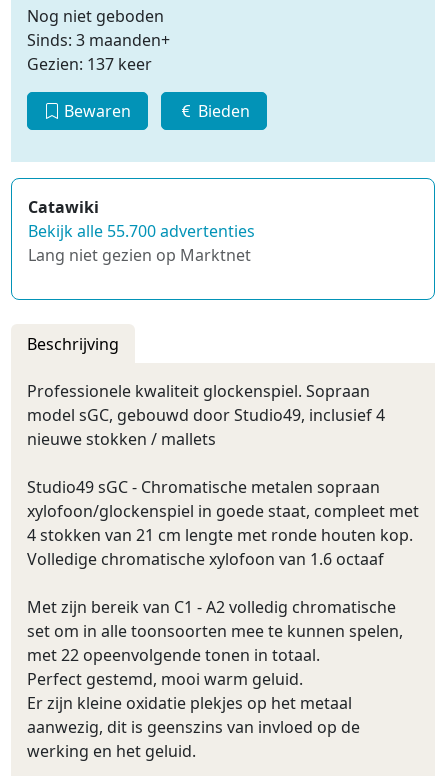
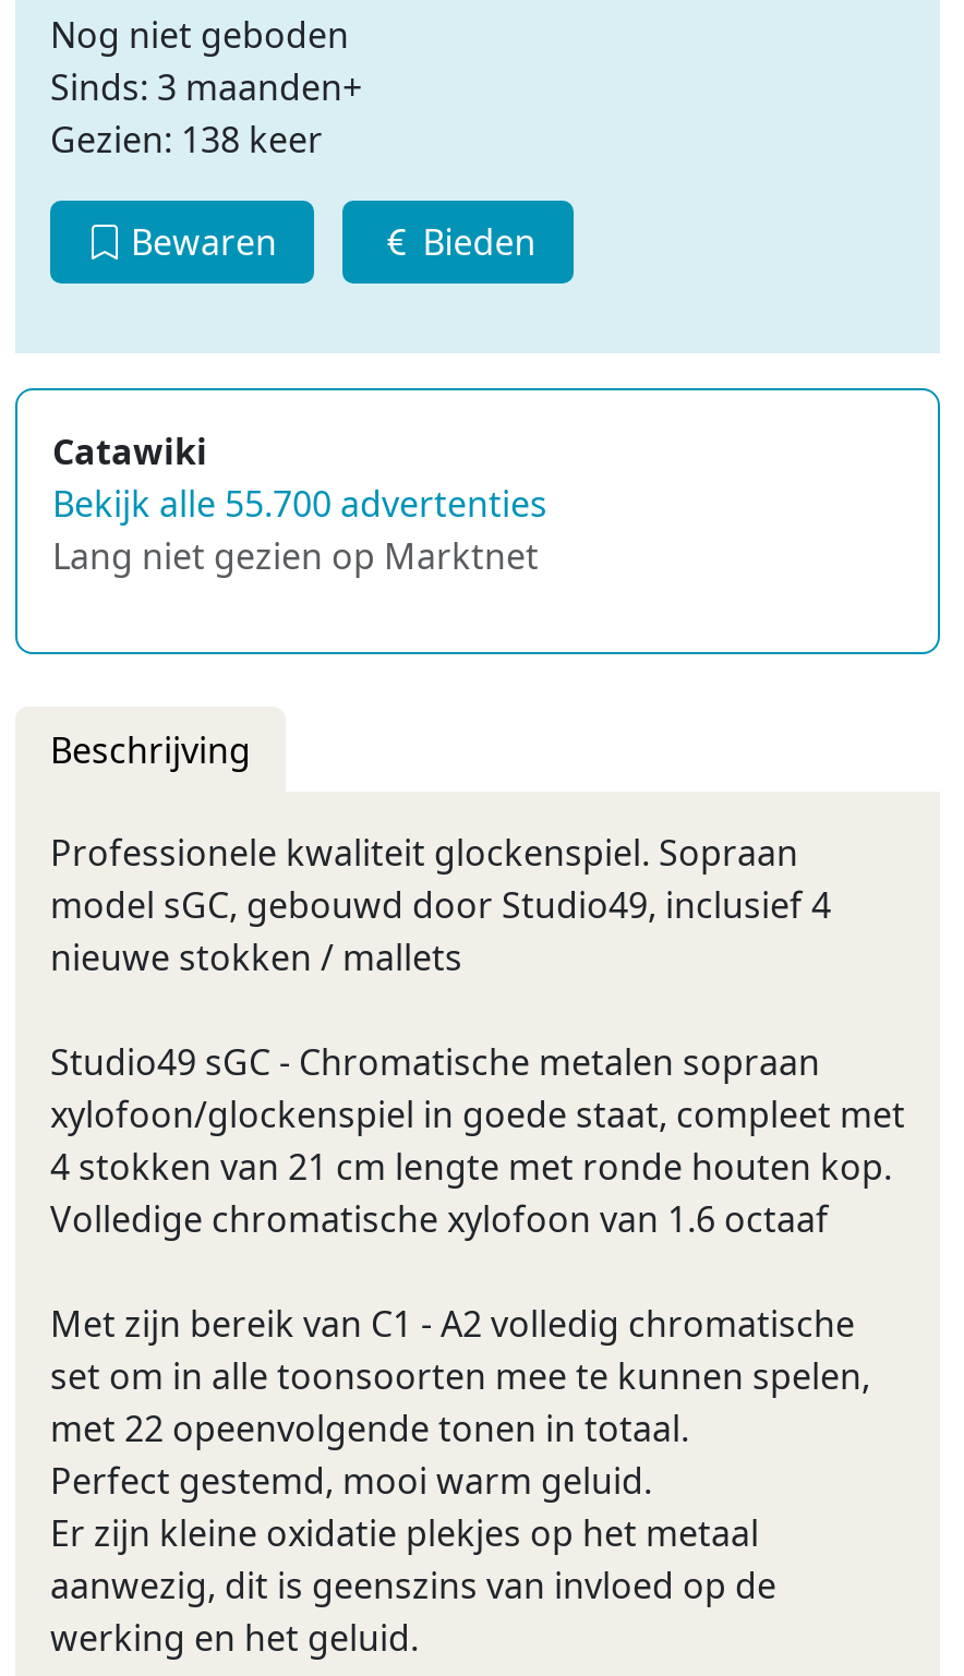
[27,52,152,74] Gezien: 137 keer -> [50,114,323,162] Gezien: 138 keer

